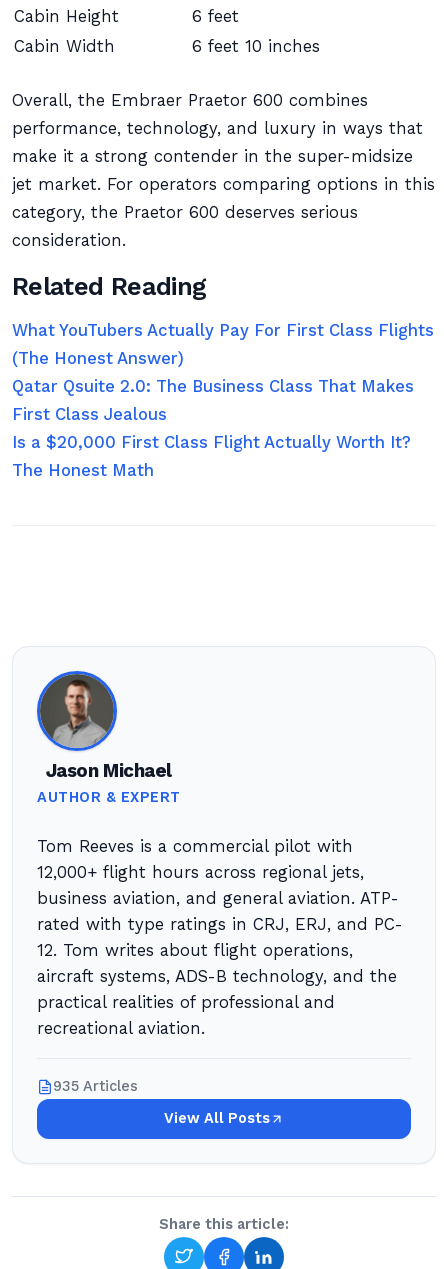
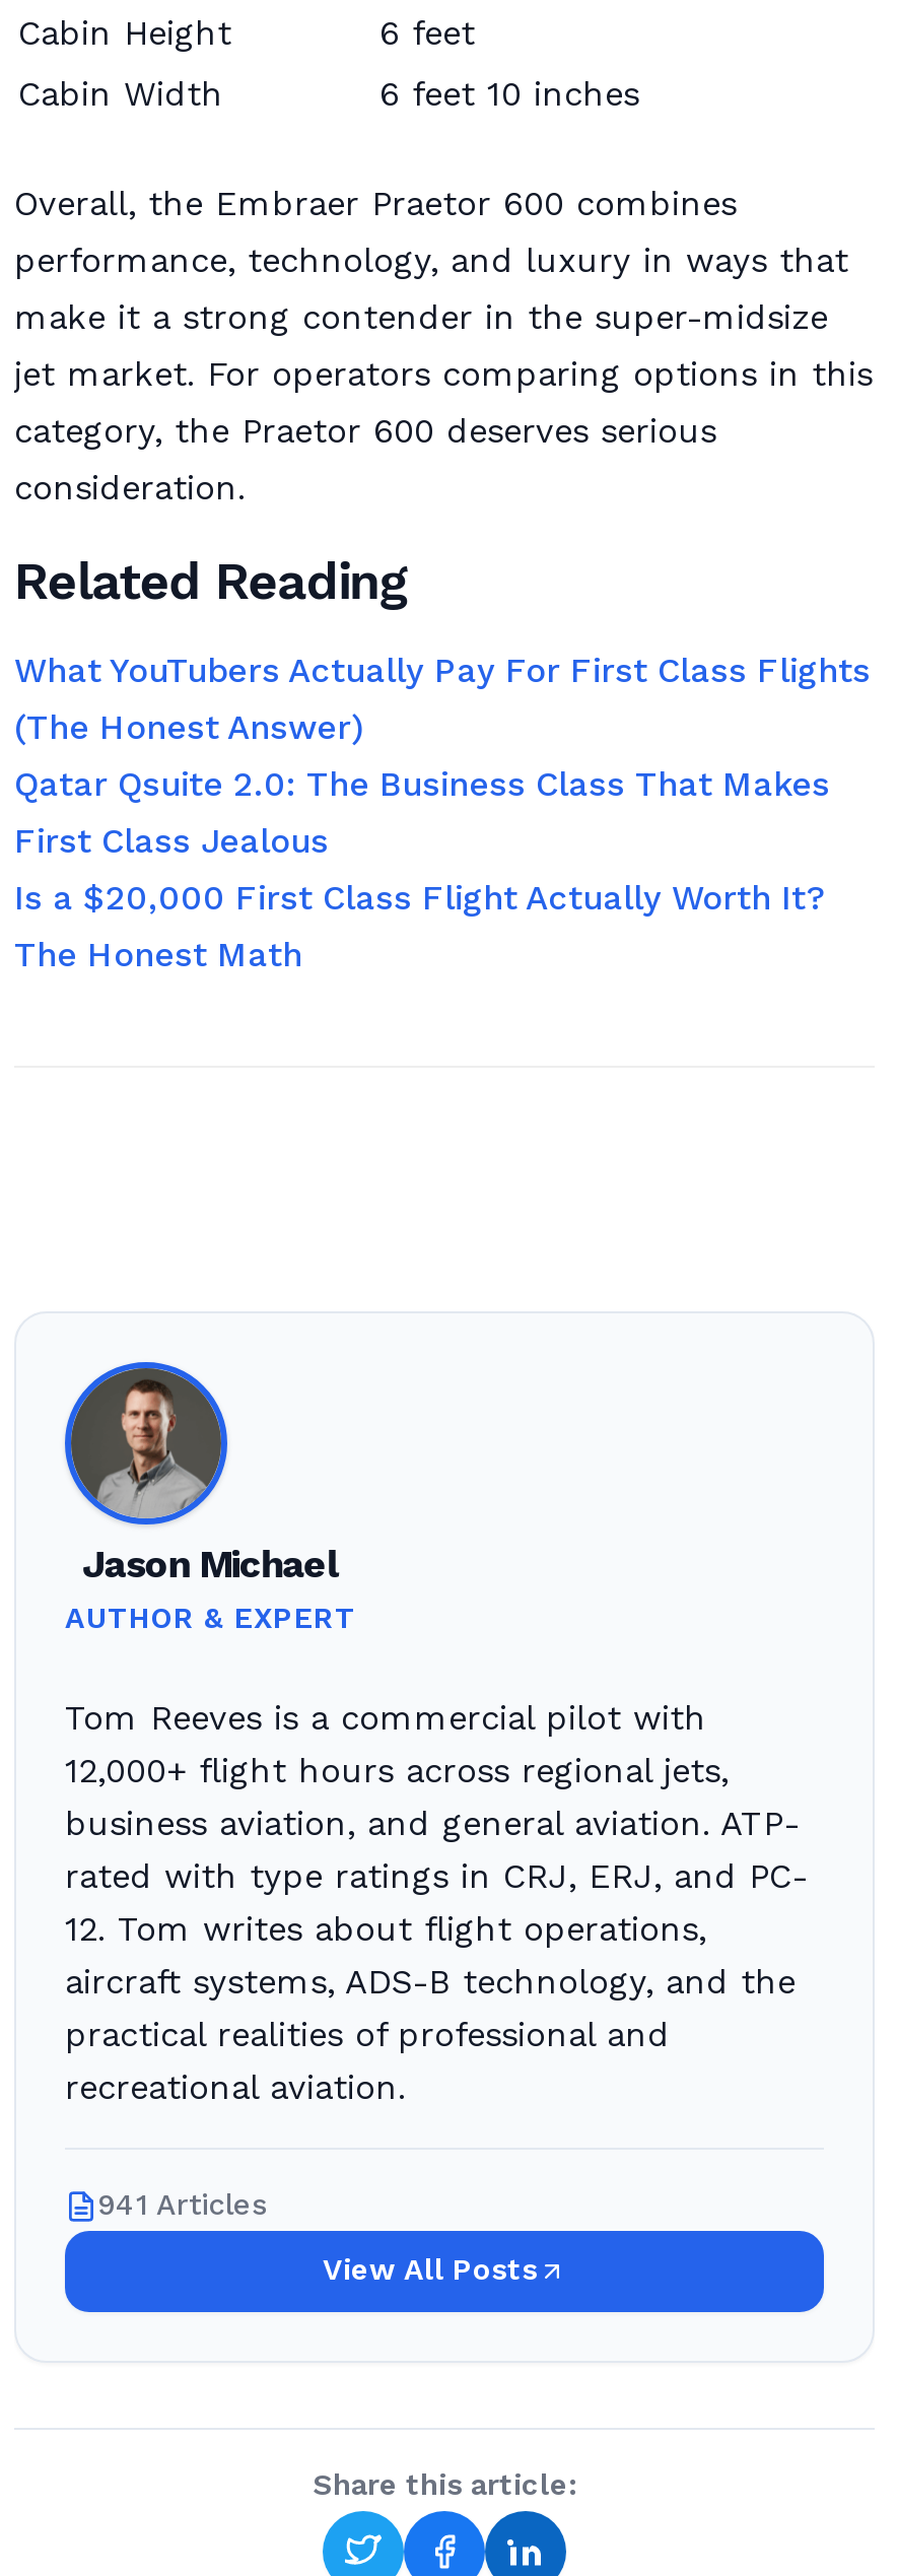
[53,1078,138,1095] 935 Articles -> [97,2188,268,2223] 941 Articles

